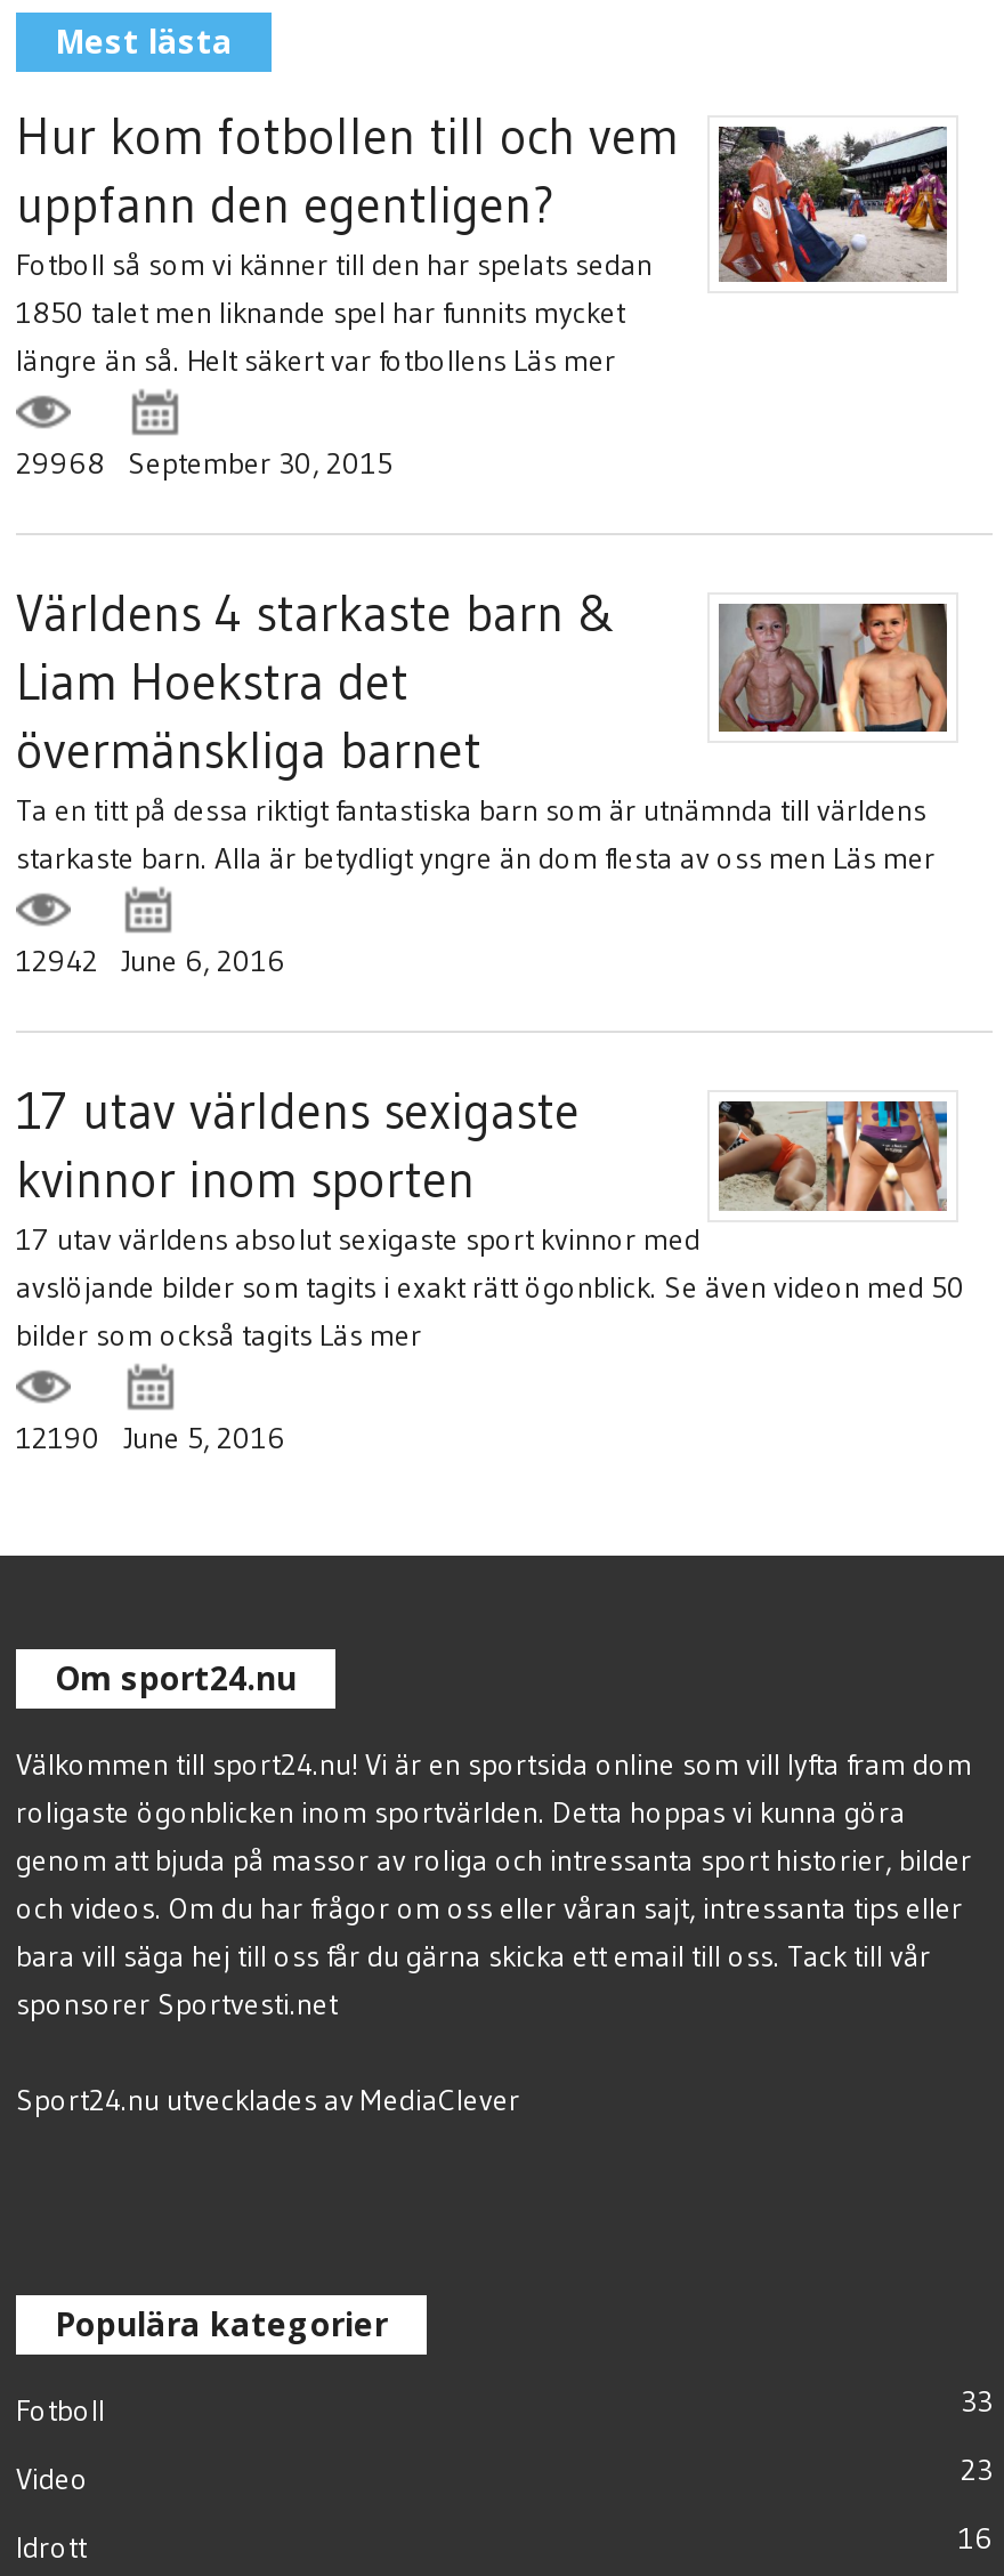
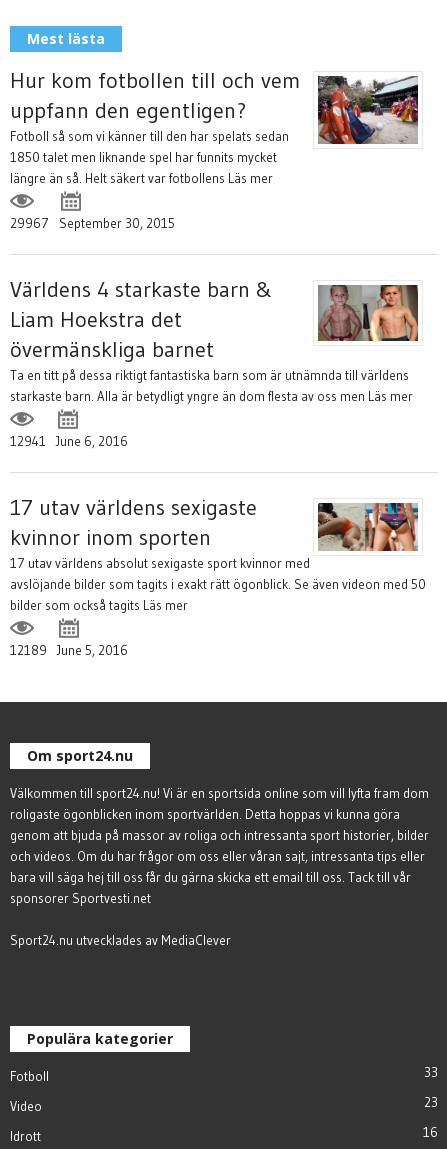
[16,444,392,481] 29968 September 30, 2015 -> [10,215,175,231] 29967 September 30, 2015
[16,942,285,978] 12942 June 6, 2016 -> [10,433,128,449] 12941 June 6, 2016
[16,1419,285,1455] 12190 June 5, 2016 -> [10,642,128,658] 12189 June 5, 2016

